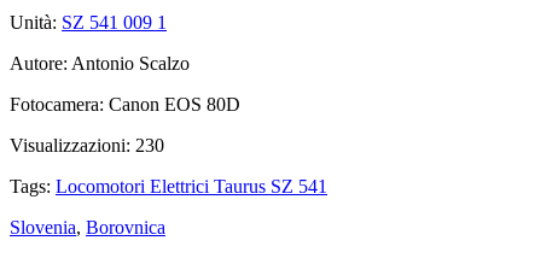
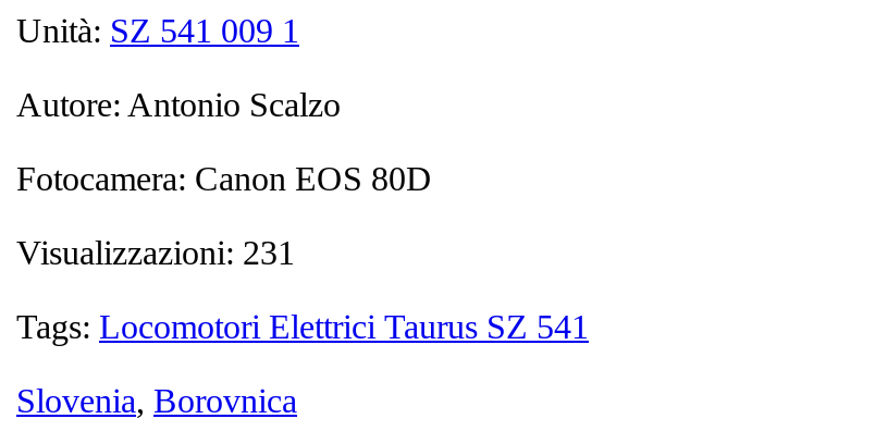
[10,135,164,155] Visualizzazioni: 230 -> [16,234,295,271] Visualizzazioni: 231

